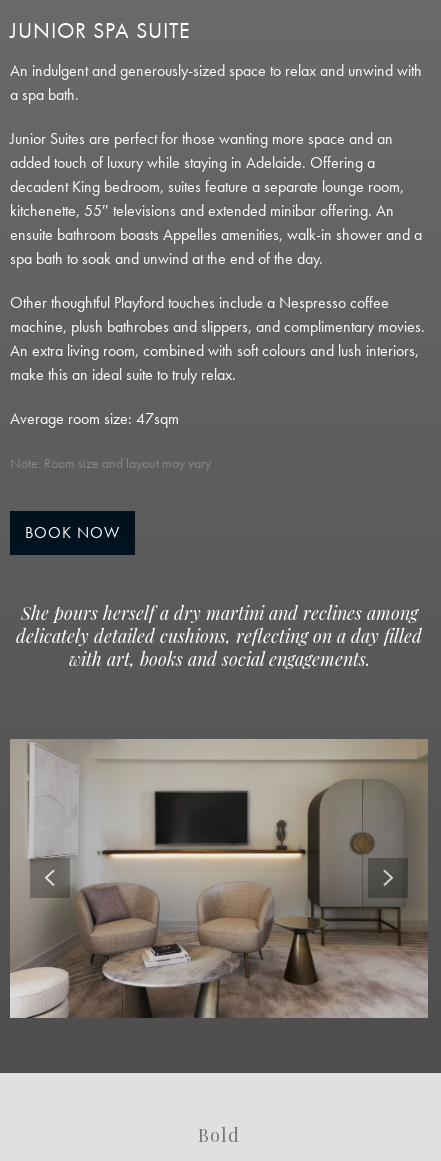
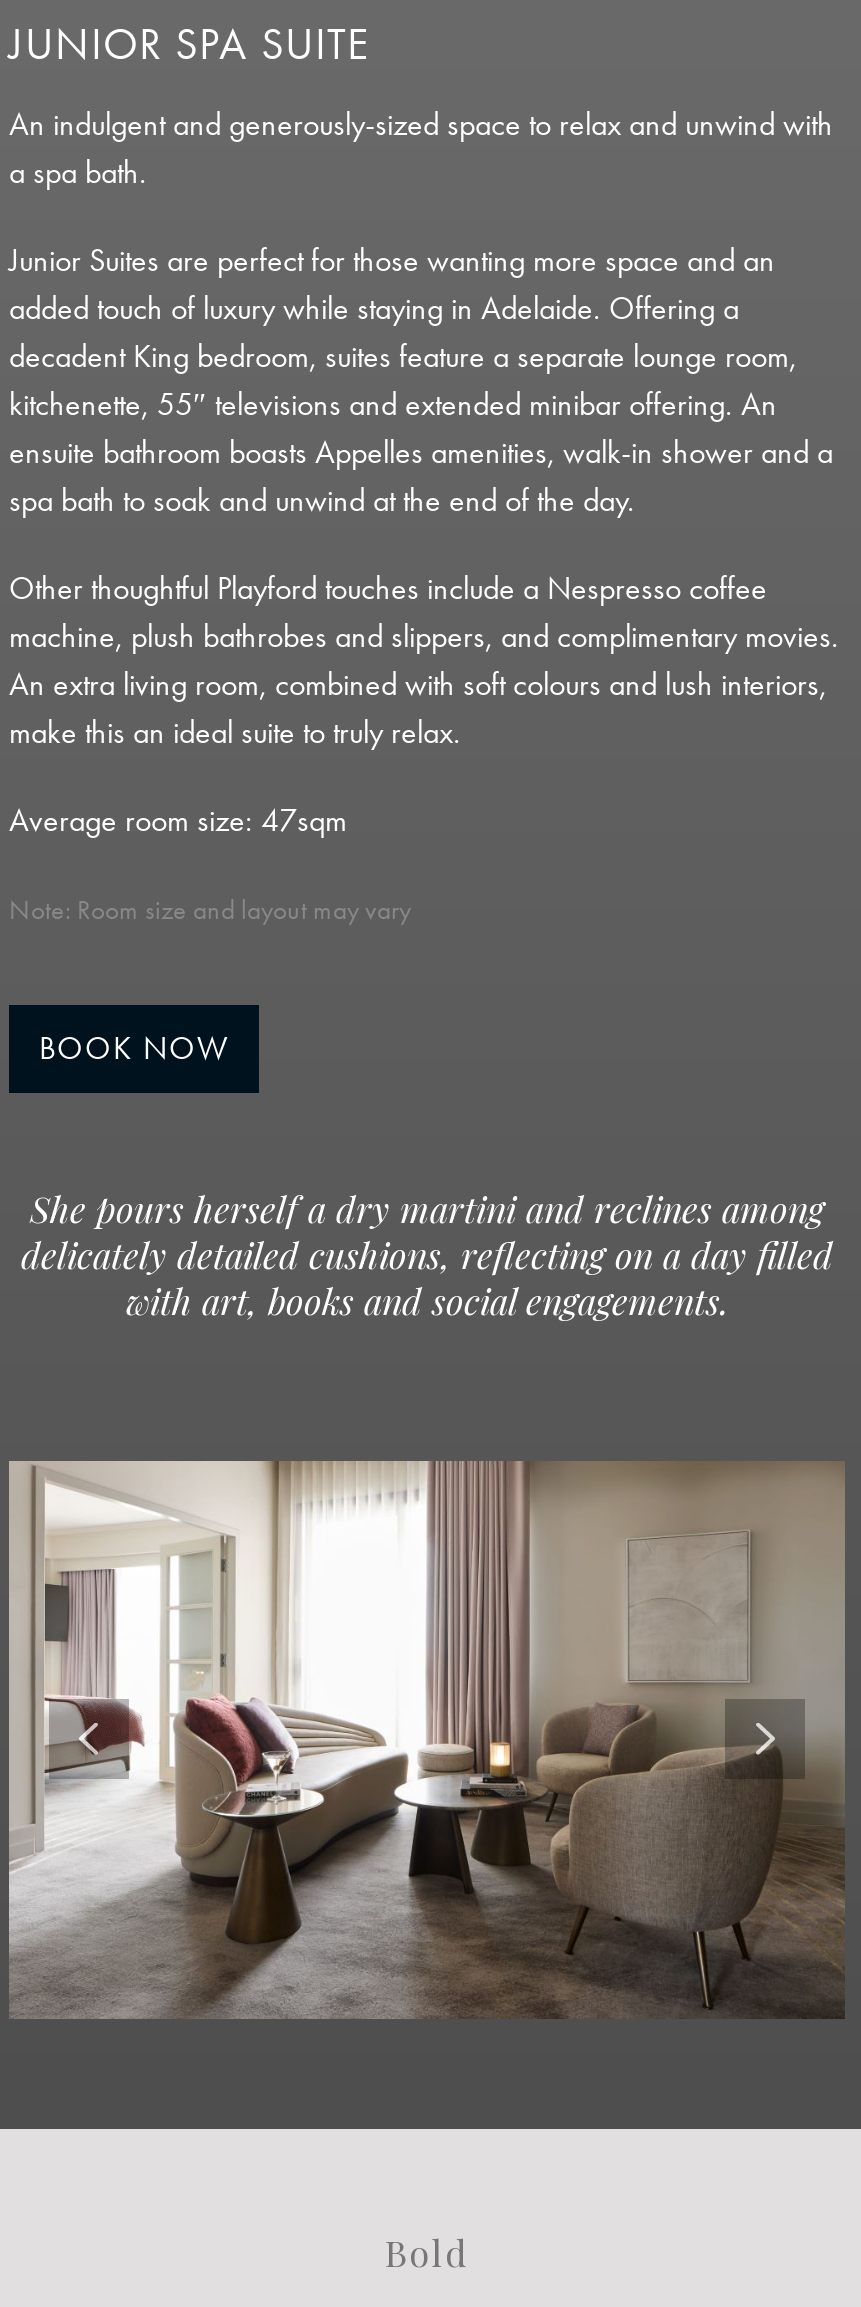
[9,738,429,1019] [image] -> [9,1461,845,2019] [image]

